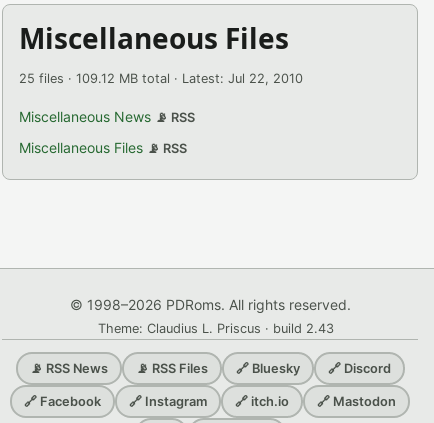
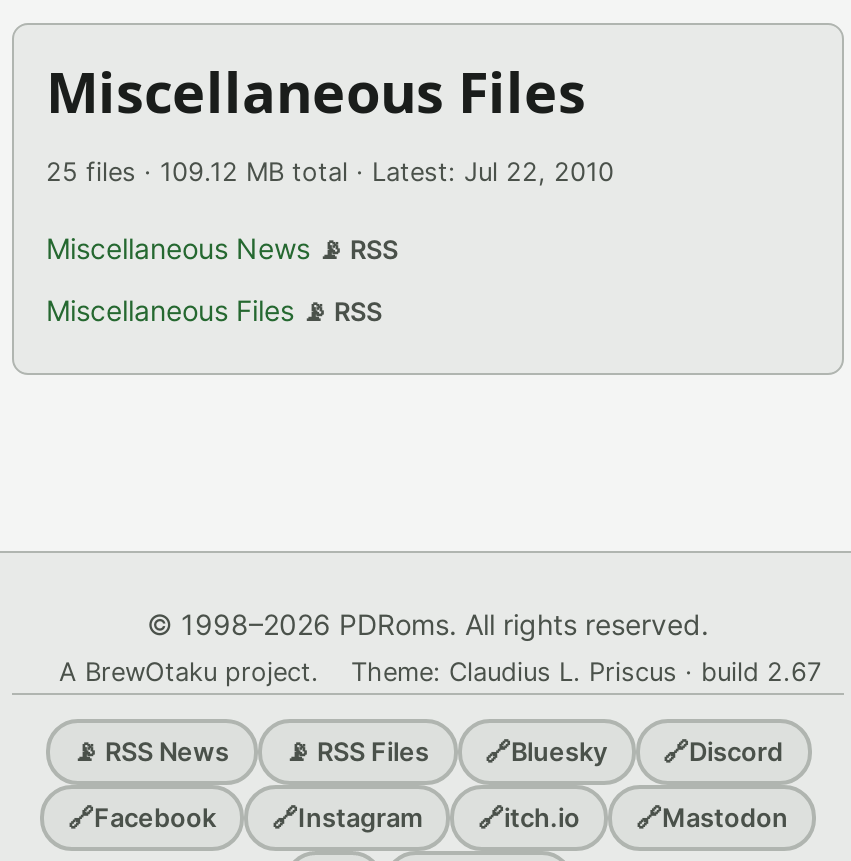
[98,321,334,336] Theme: Claudius L. Priscus · build 2.43 -> [59,657,821,687] A BrewOtaku project. | Theme: Claudius L. Priscus · build 2.67

